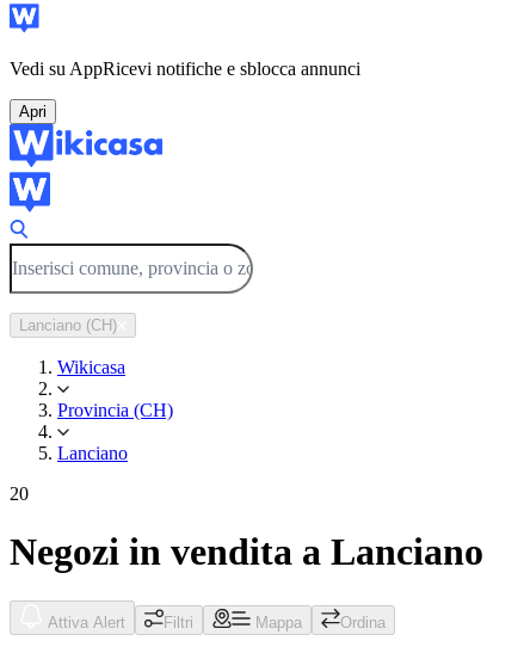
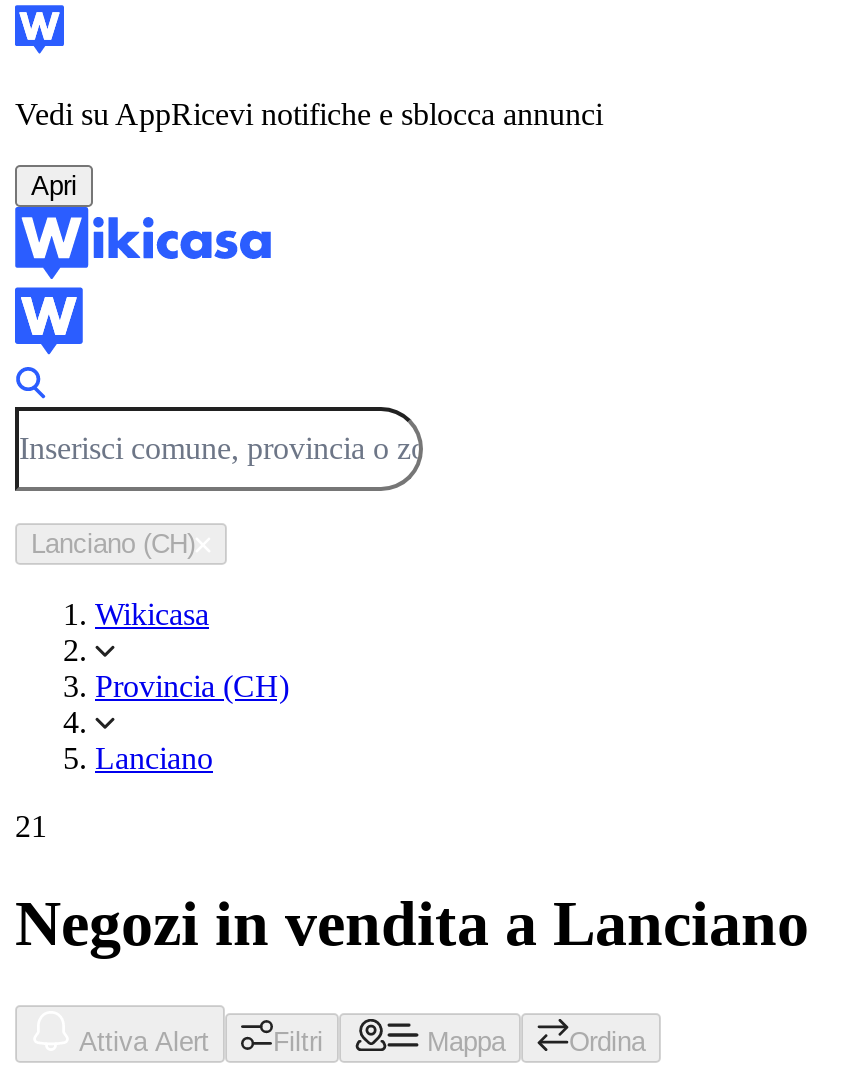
[10,483,29,504] 20 -> [15,809,47,843] 21

